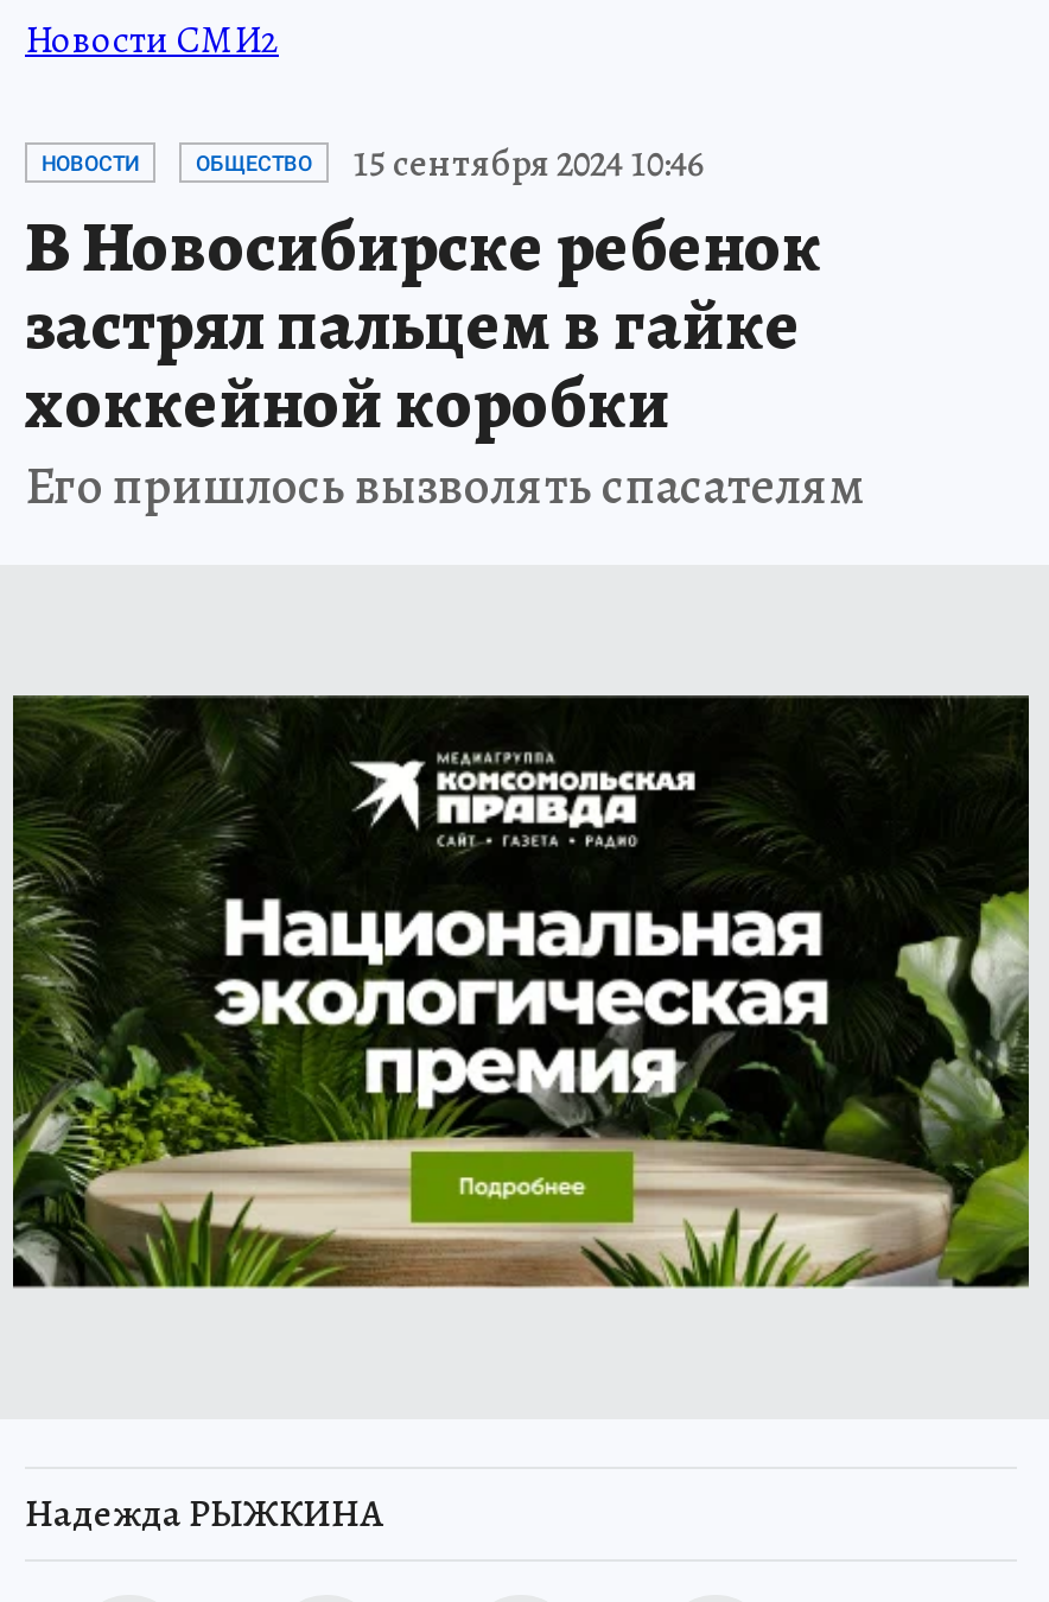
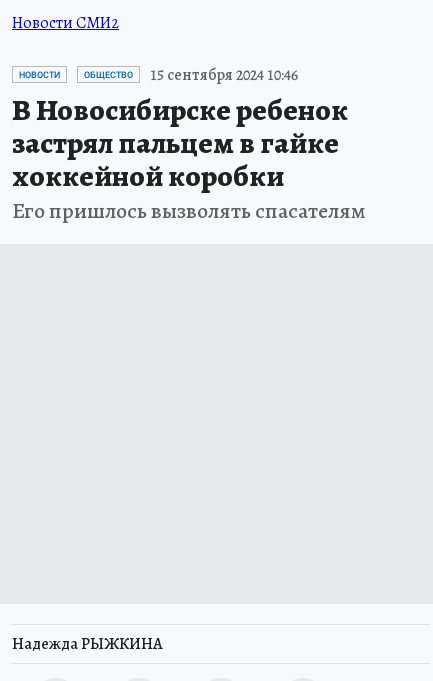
[11,693,1031,1291] [image] -> none

